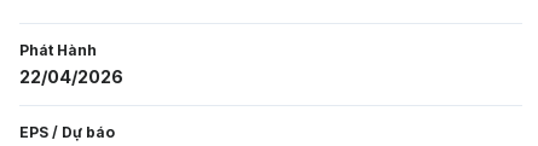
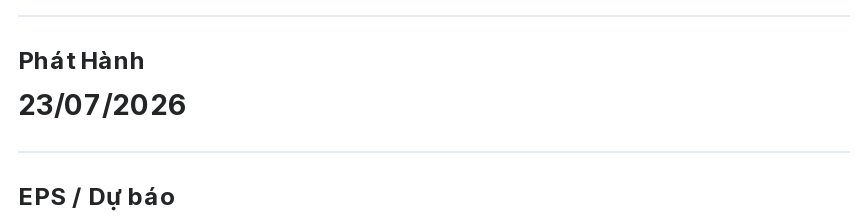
[19,66,123,87] 22/04/2026 -> [18,87,188,121] 23/07/2026

